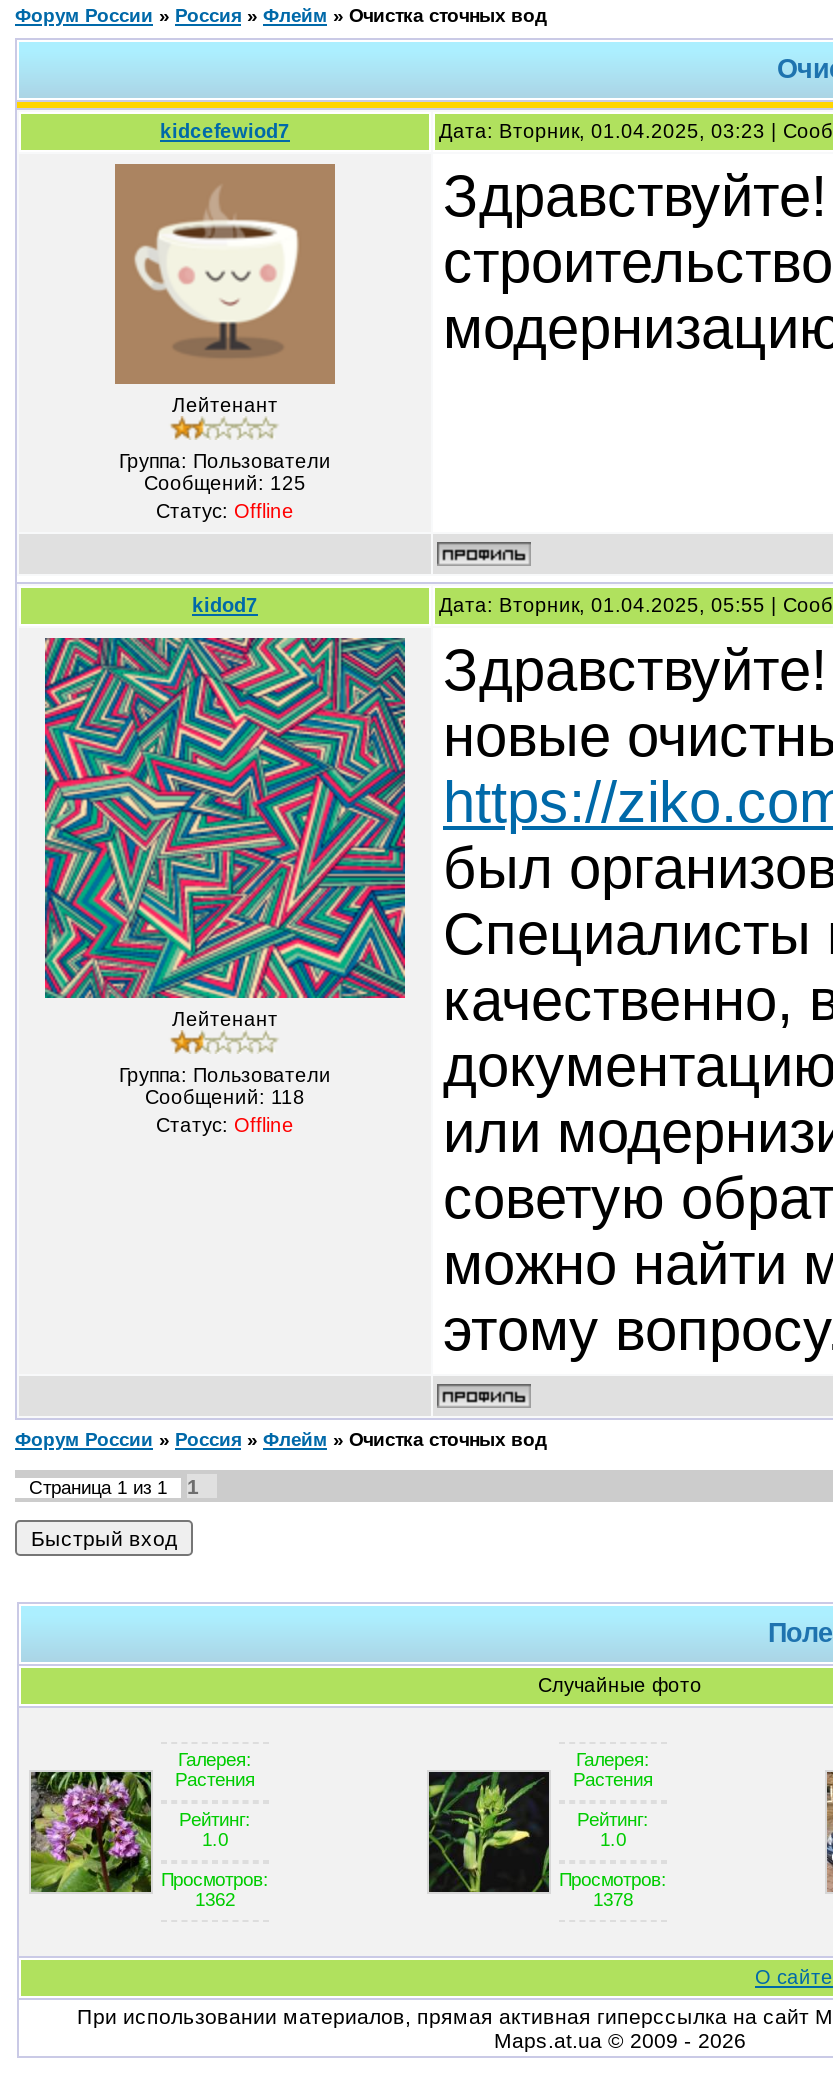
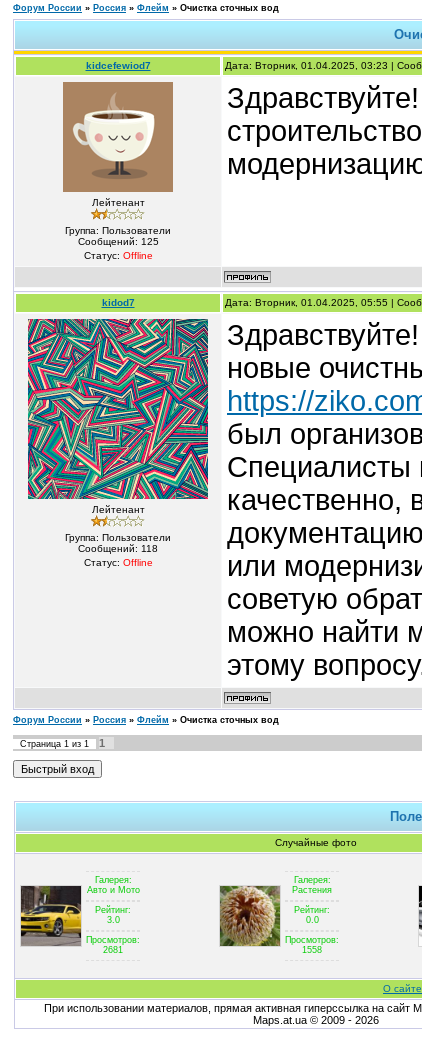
[29,1770,255,1894] [image] | Растения -> [20,885,139,947] [image] | Авто и Мото
[427,1770,633,1910] [image] | 1378 -> [219,885,322,955] [image] | 1558
[202,1830,228,1850] 1.0 -> [106,915,119,925] 3.0
[600,1830,626,1850] 1.0 -> [305,915,318,925] 0.0
[195,1890,235,1910] 1362 -> [103,945,123,955] 2681

